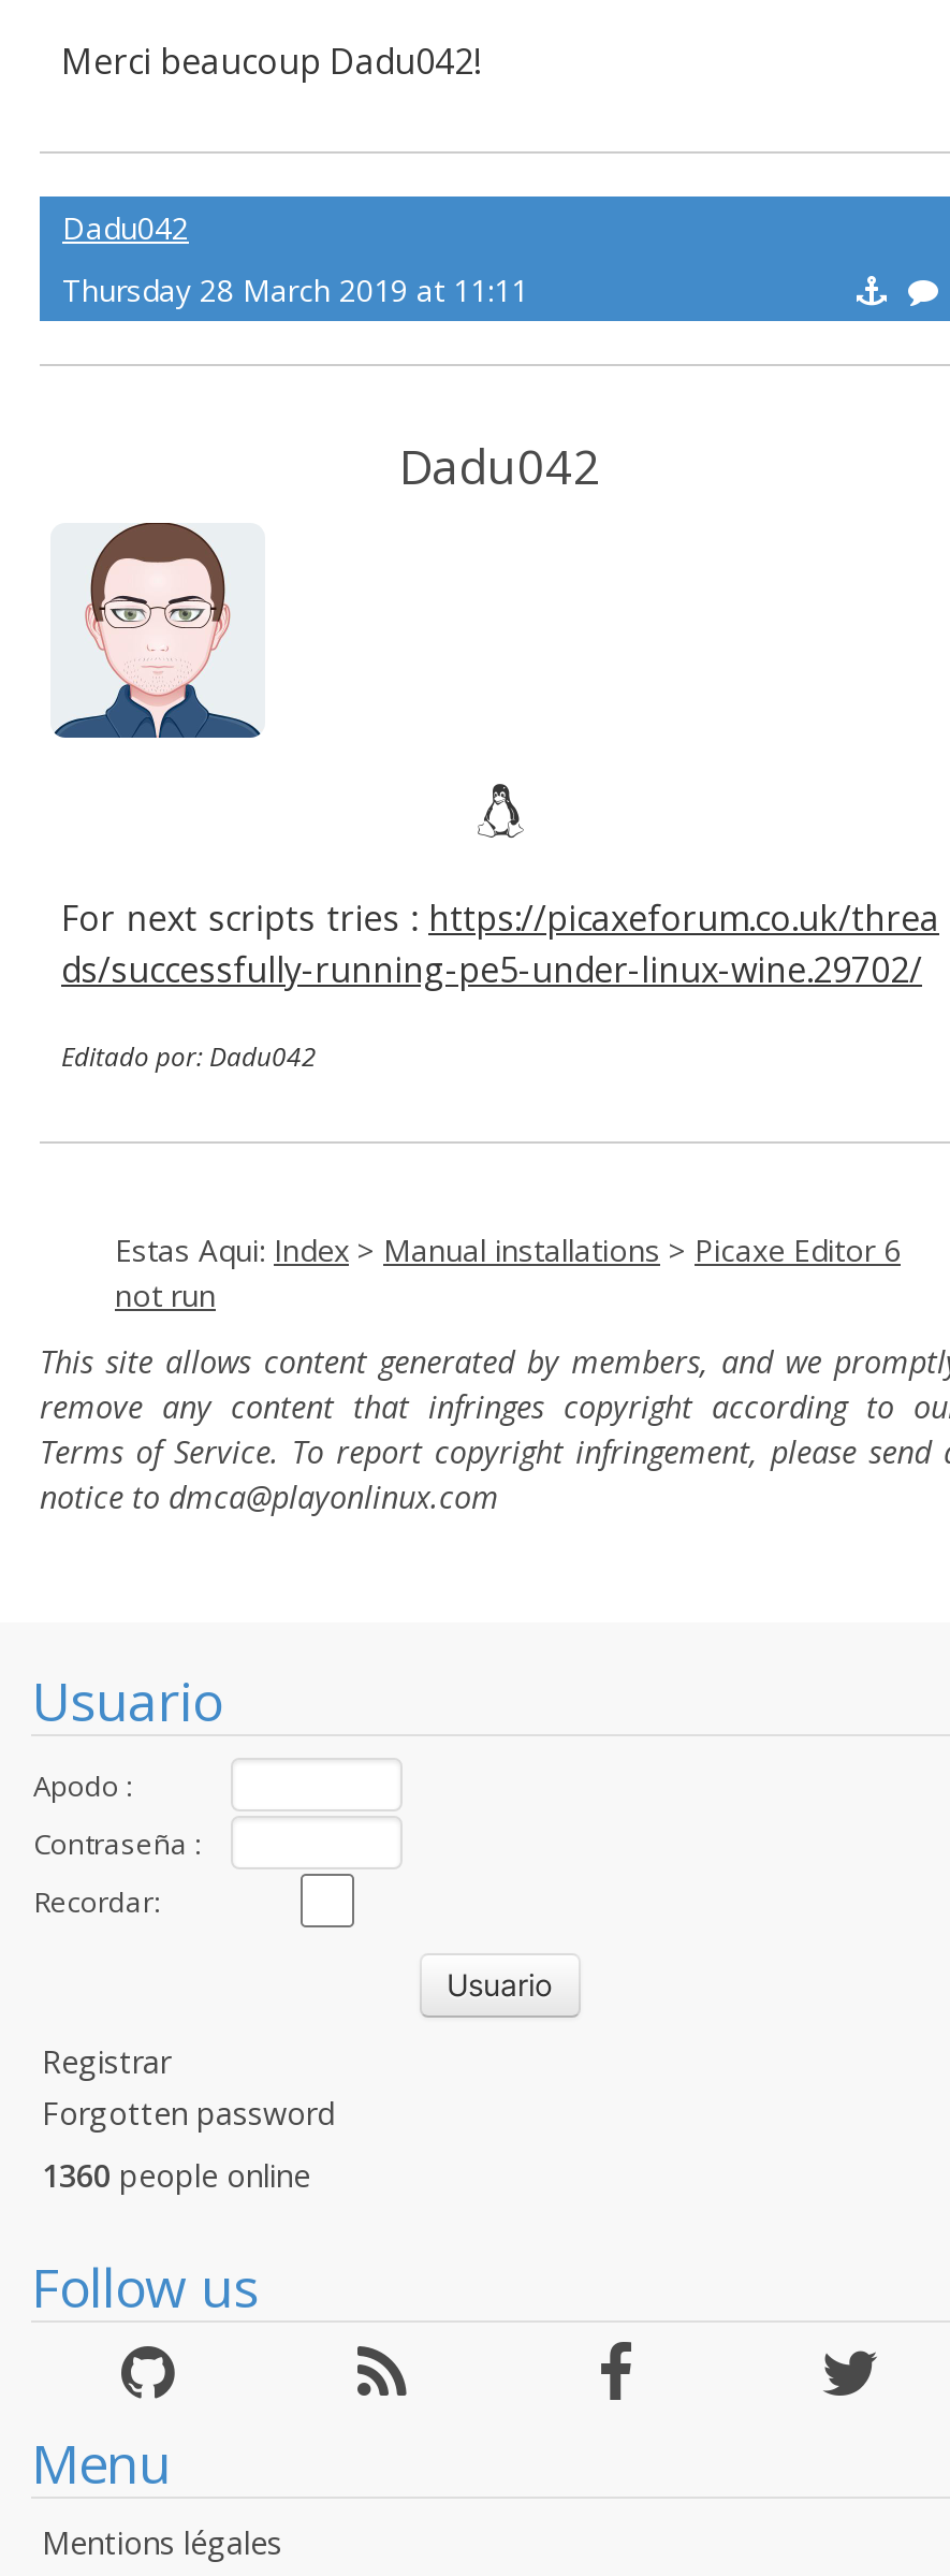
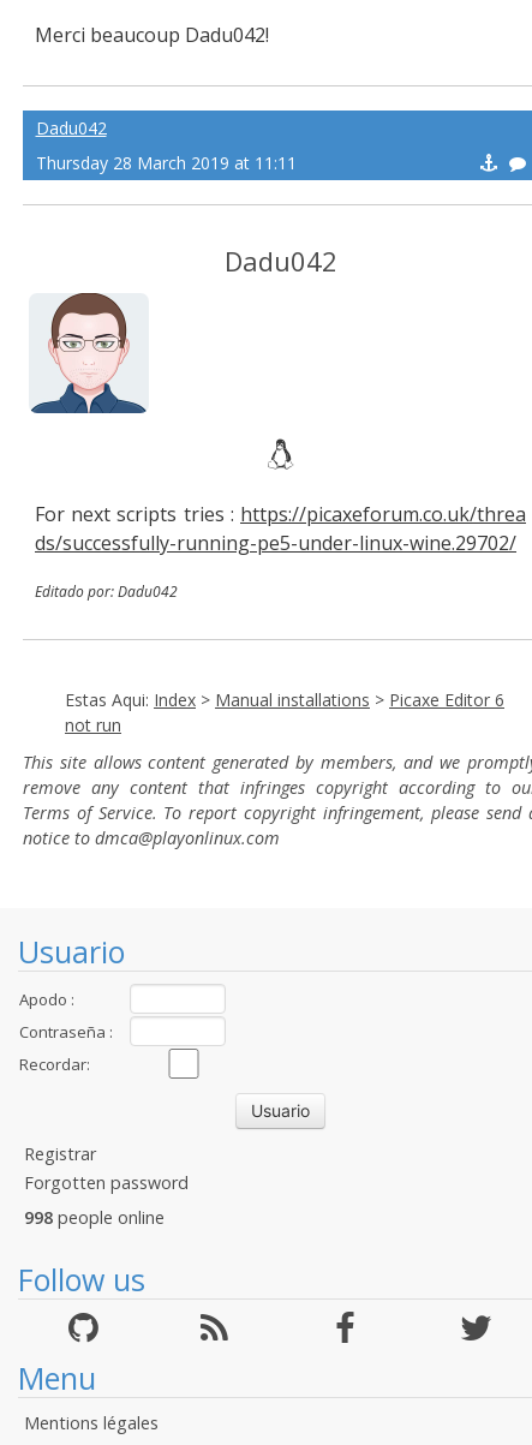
[42,2155,310,2196] 1360 people online -> [24,1206,165,1229] 998 people online

